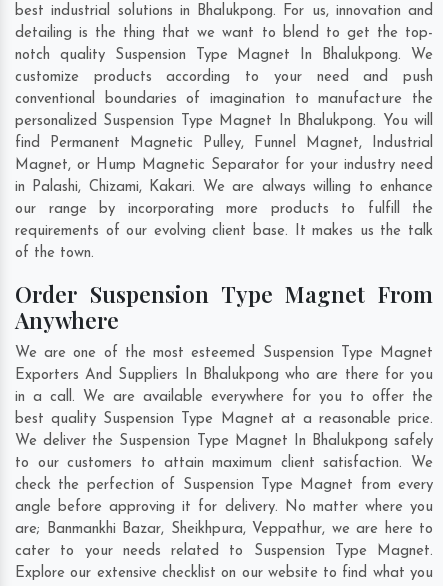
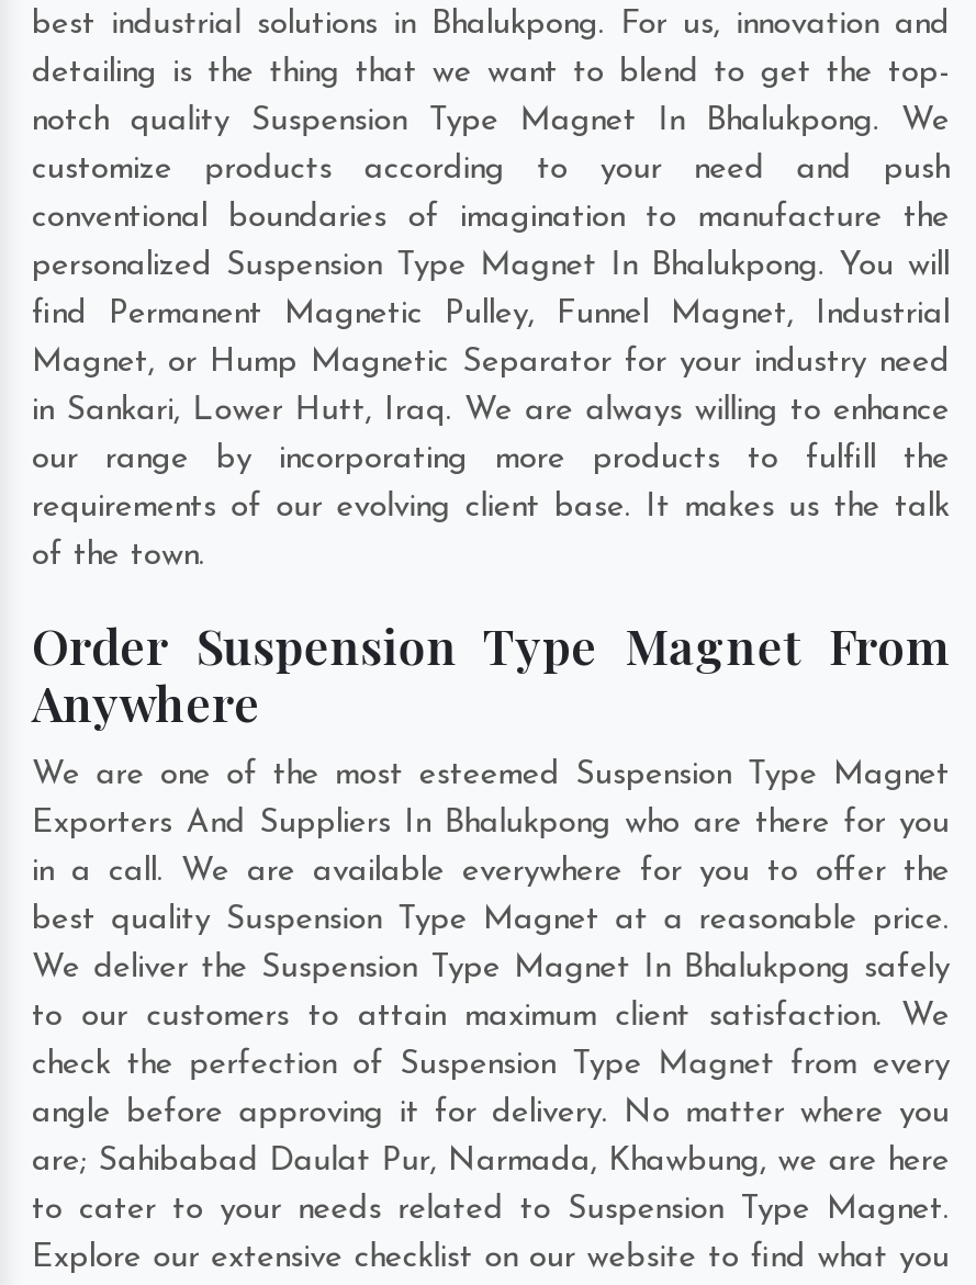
[15,180,433,195] in Palashi, Chizami, Kakari. We are always willing to enhance -> [32,396,950,429] in Sankari, Lower Hutt, Iraq. We are always willing to enhance
[15,522,433,537] are; Banmankhi Bazar, Sheikhpura, Veppathur, we are here to -> [32,1146,950,1179] are; Sahibabad Daulat Pur, Narmada, Khawbung, we are here
[15,544,433,559] cater to your needs related to Suspension Type Magnet. -> [32,1195,950,1227] to cater to your needs related to Suspension Type Magnet.

